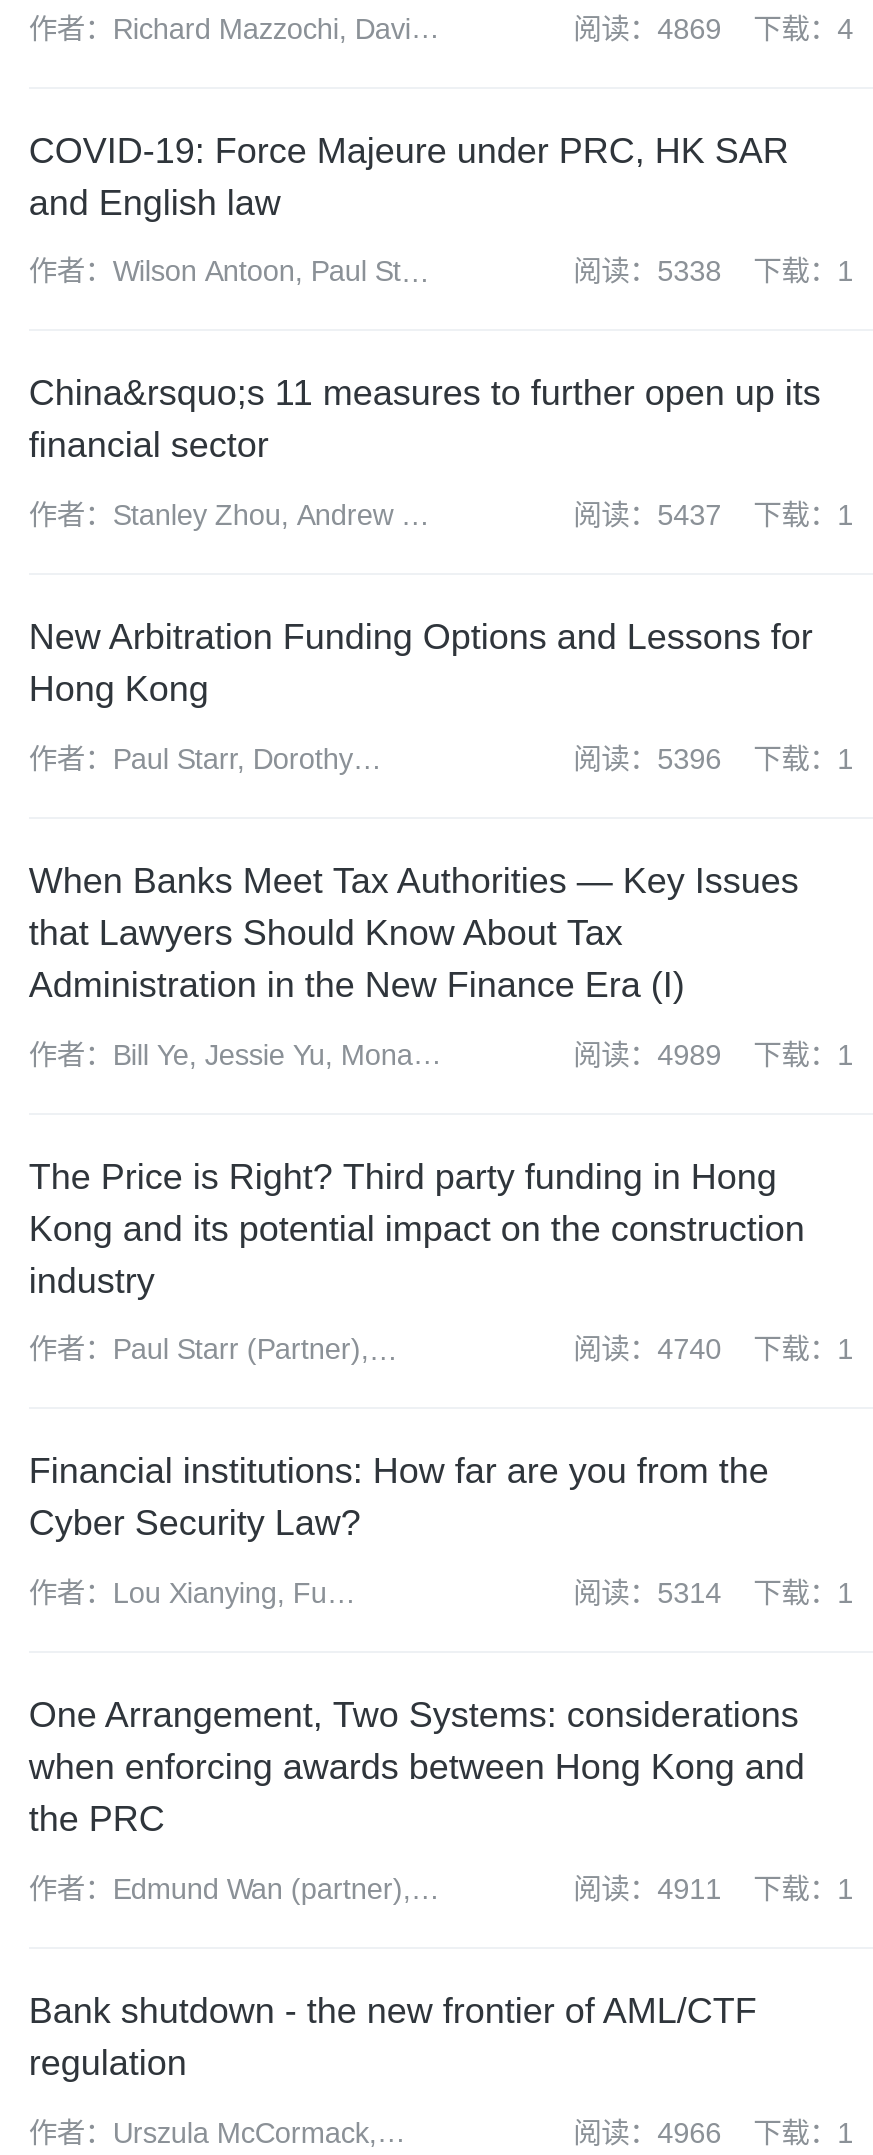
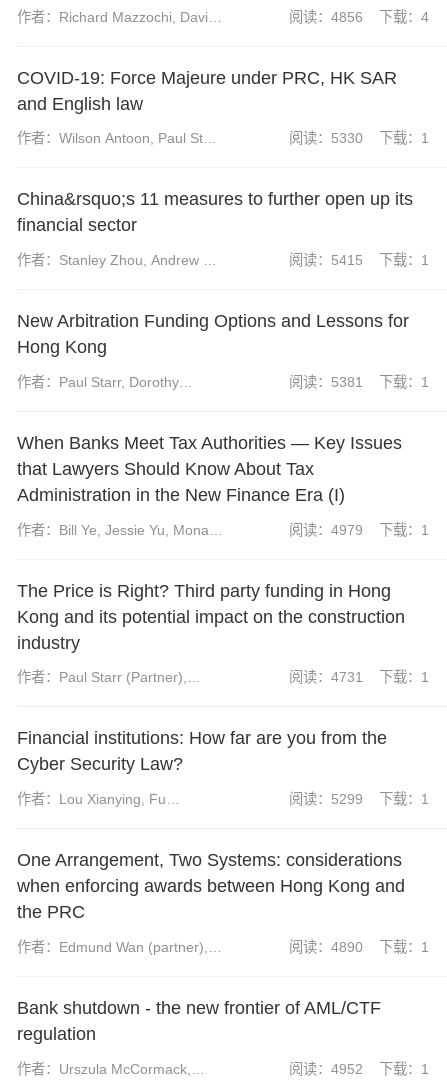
[573,12,853,44] 阅读：4869 下载：4 -> [289,9,429,25] 阅读：4856 下载：4
[573,256,853,288] 阅读：5338 下载：1 -> [289,130,429,146] 阅读：5330 下载：1
[573,499,853,531] 阅读：5437 下载：1 -> [289,252,429,268] 阅读：5415 下载：1
[573,743,853,775] 阅读：5396 下载：1 -> [289,374,429,390] 阅读：5381 下载：1
[573,1038,853,1070] 阅读：4989 下载：1 -> [289,522,429,538] 阅读：4979 下载：1
[573,1334,853,1366] 阅读：4740 下载：1 -> [289,669,429,685] 阅读：4731 下载：1
[573,1577,853,1609] 阅读：5314 下载：1 -> [289,791,429,807] 阅读：5299 下载：1
[573,1873,853,1905] 阅读：4911 下载：1 -> [289,939,429,955] 阅读：4890 下载：1
[573,2116,853,2148] 阅读：4966 下载：1 -> [289,1061,429,1077] 阅读：4952 下载：1

